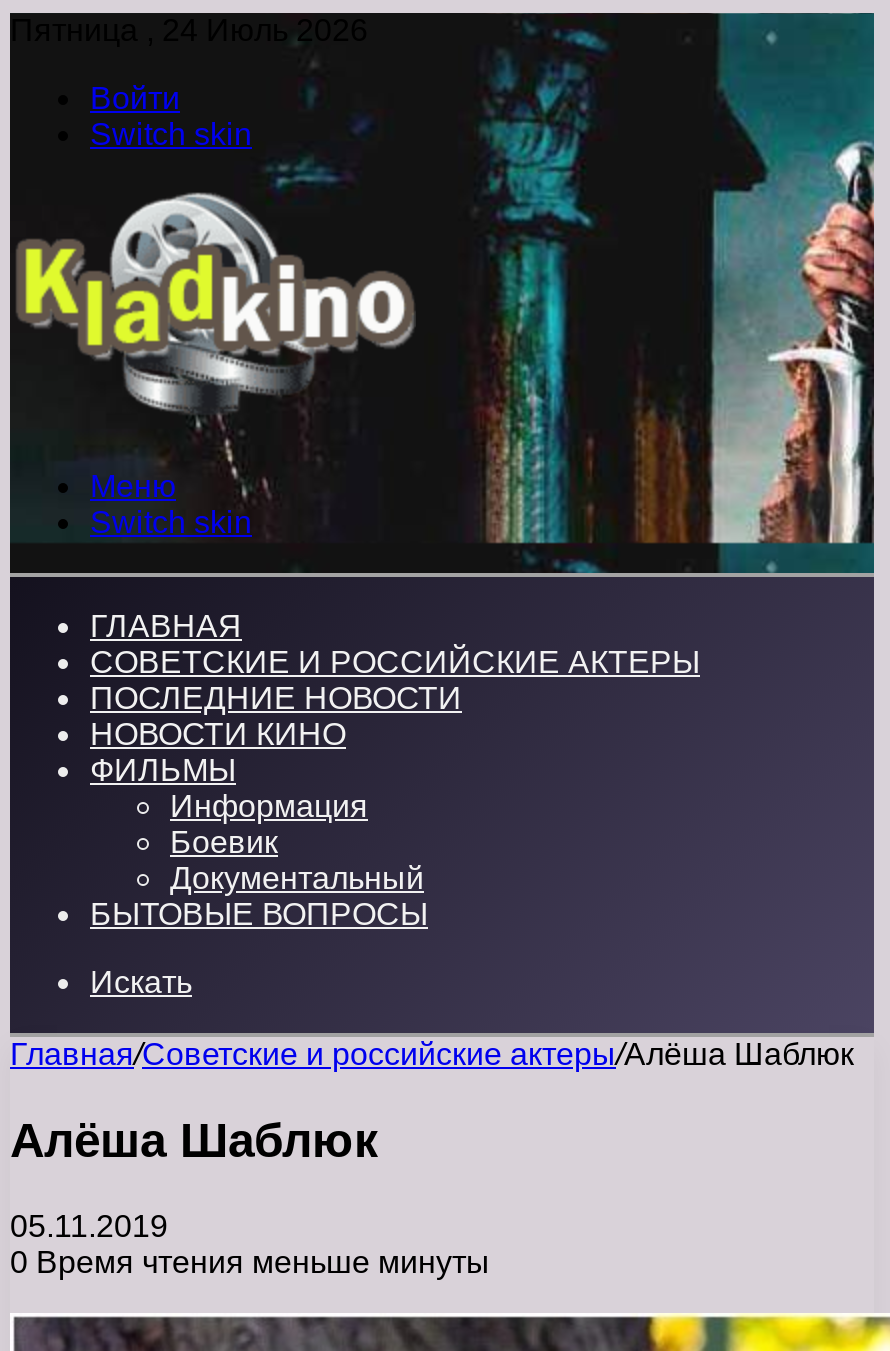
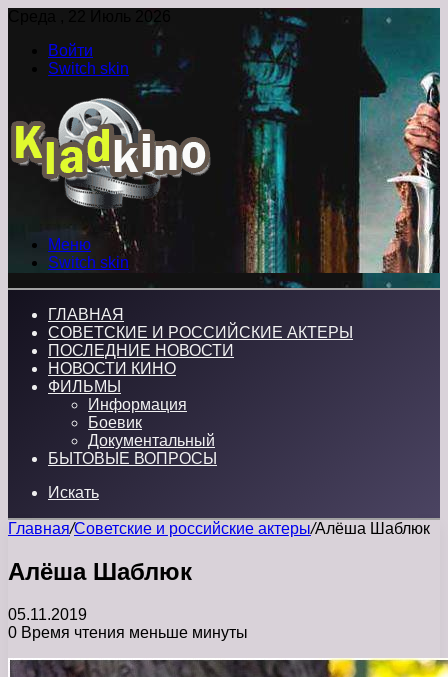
[10,13,368,47] Пятница , 24 Июль 2026 -> [8,8,171,25] Среда , 22 Июль 2026

